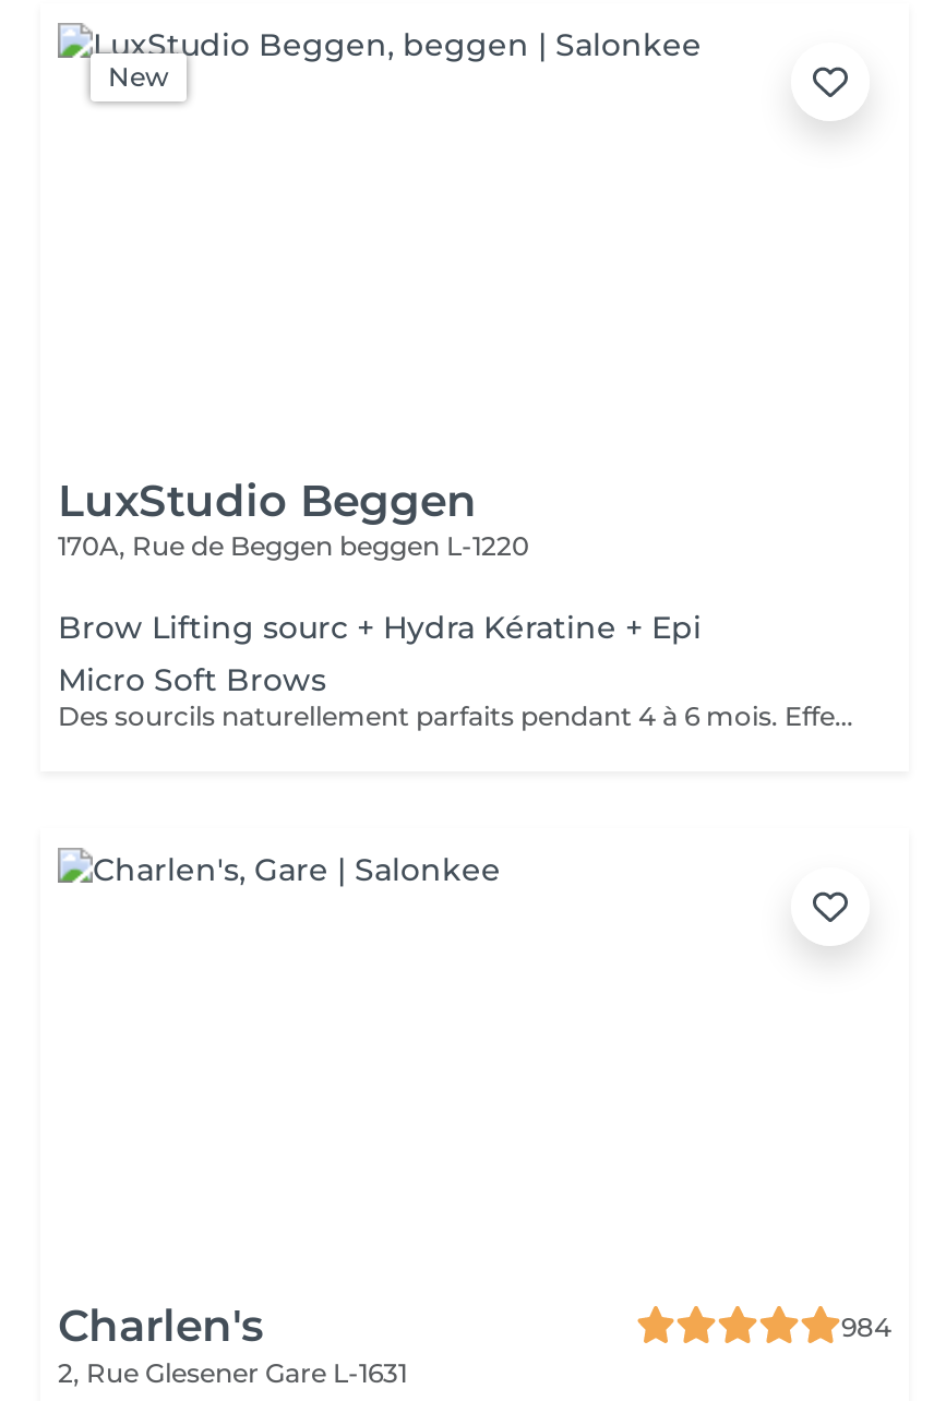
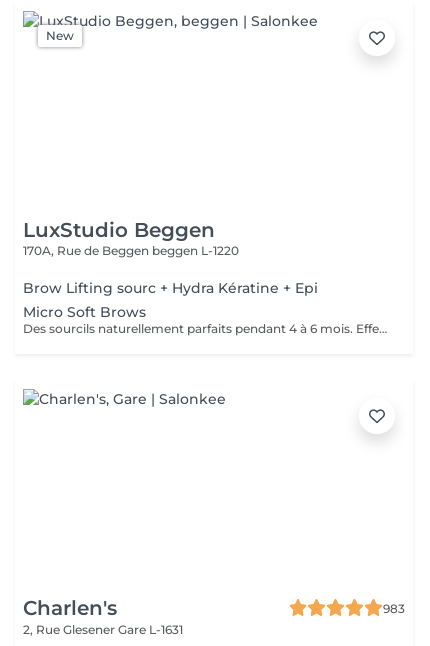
[841,1310,891,1343] 984 -> [383,601,405,616] 983

